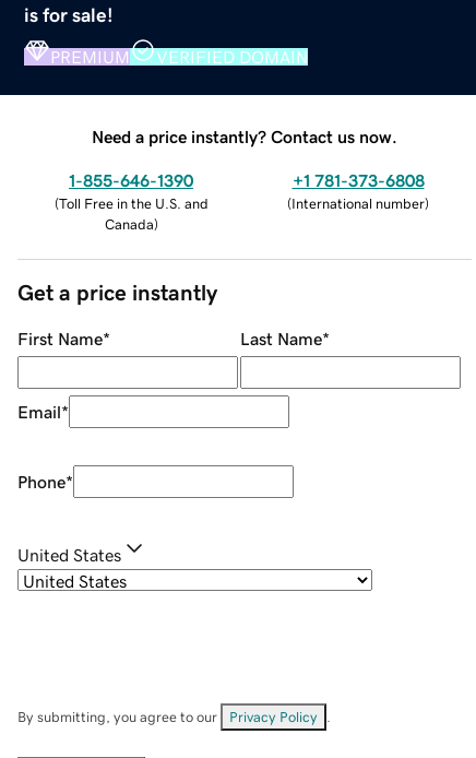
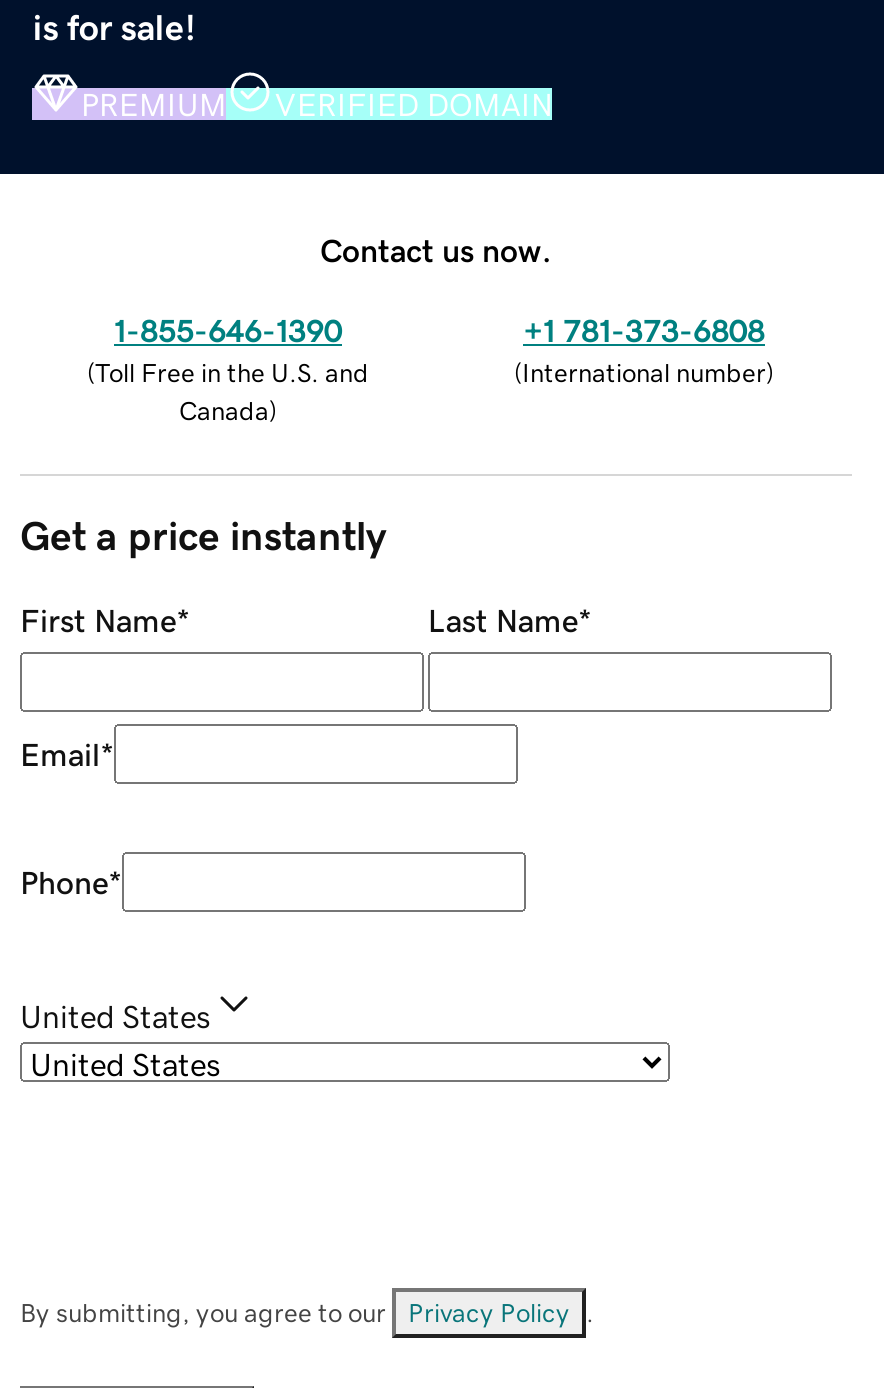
[92,127,397,145] Need a price instantly? Contact us now. -> [320,233,552,265] Contact us now.

